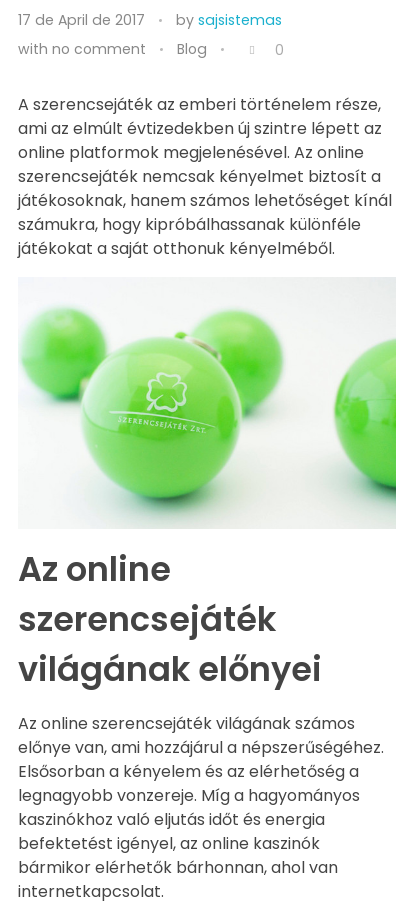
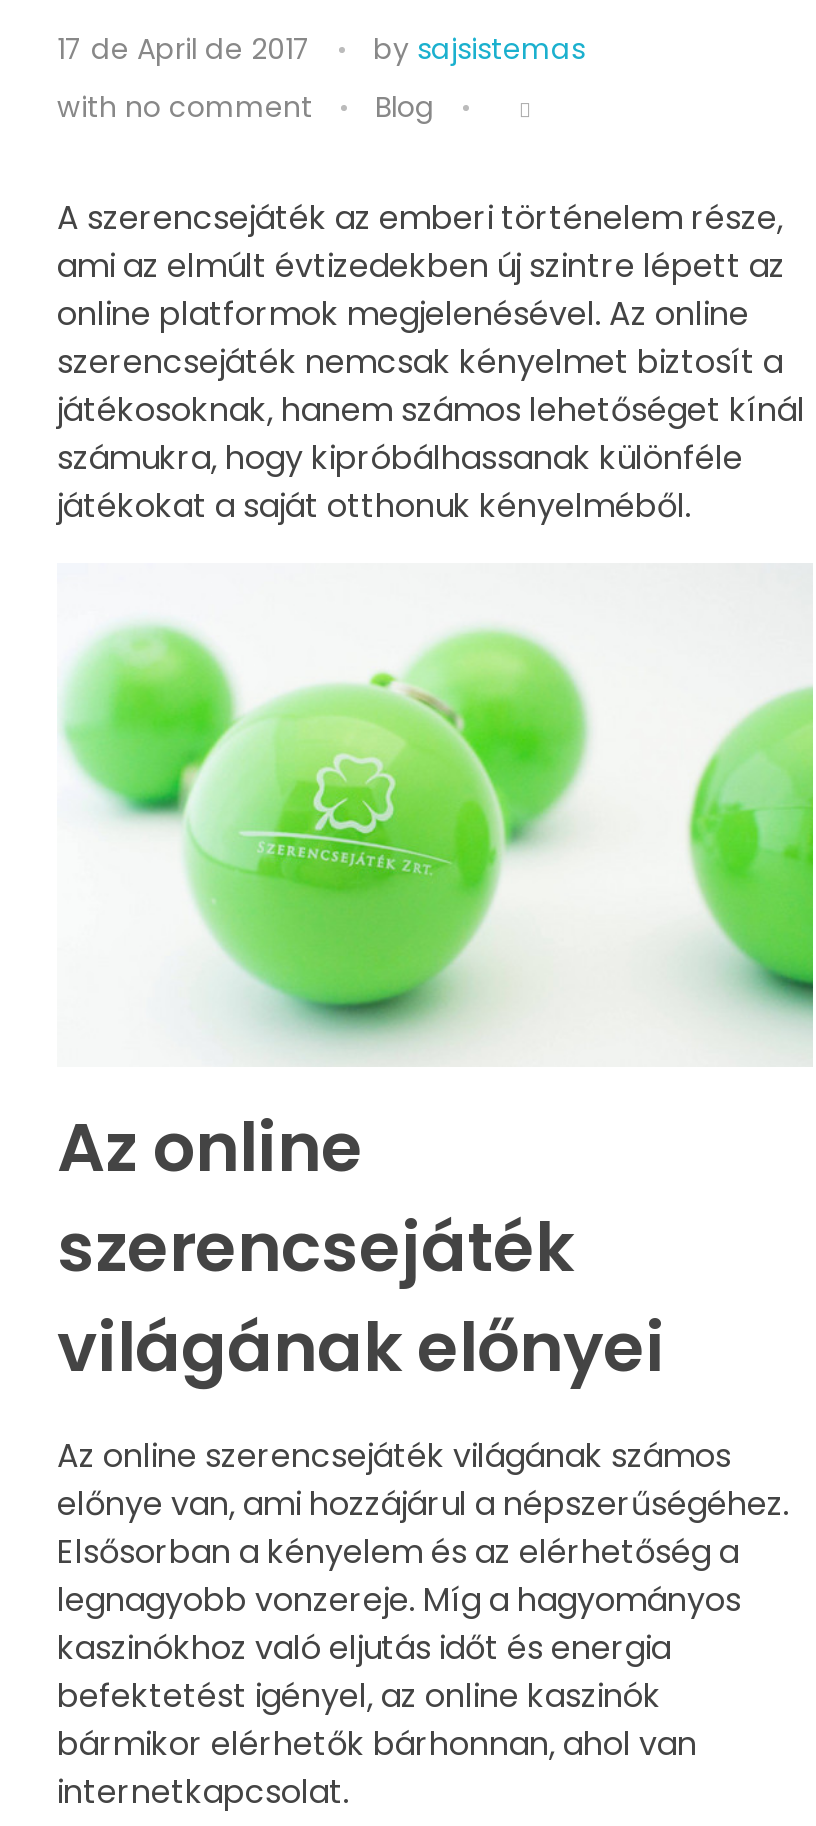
[275,40,284,60] 0 -> none

